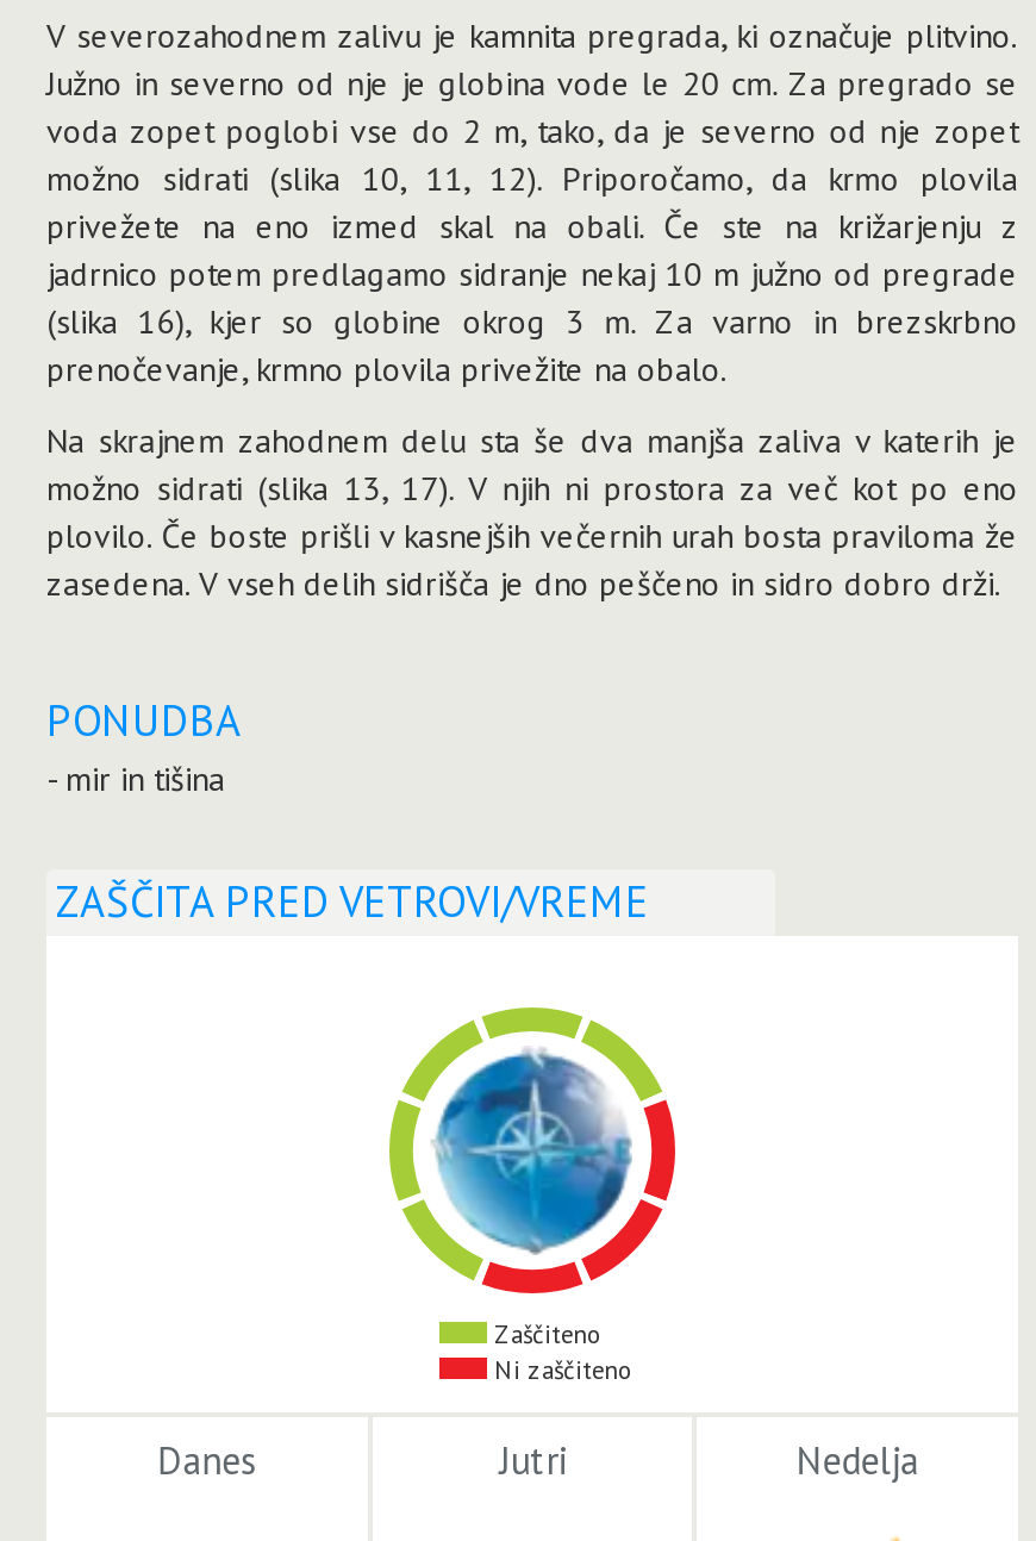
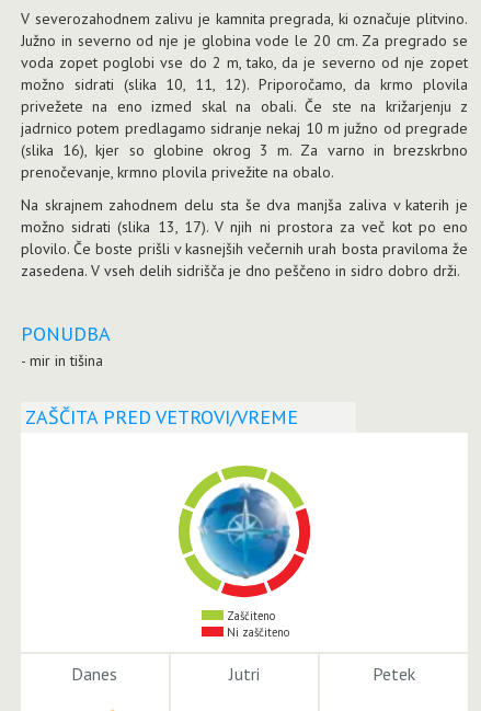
[796,1435,920,1483] Nedelja -> [373,662,415,684] Petek

